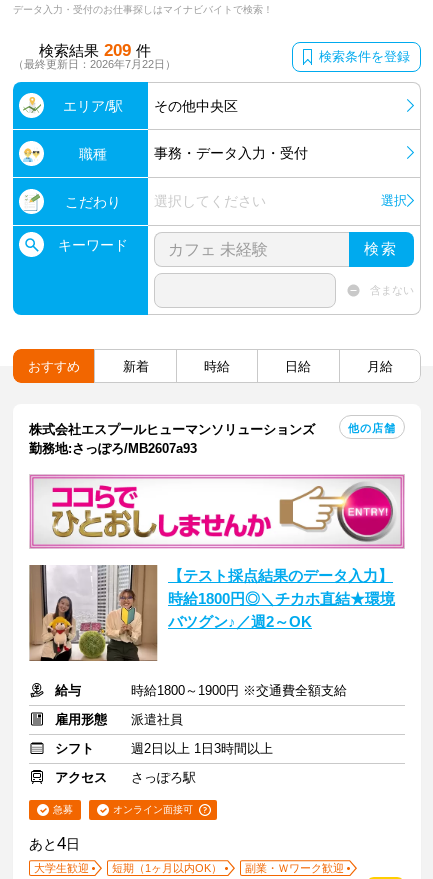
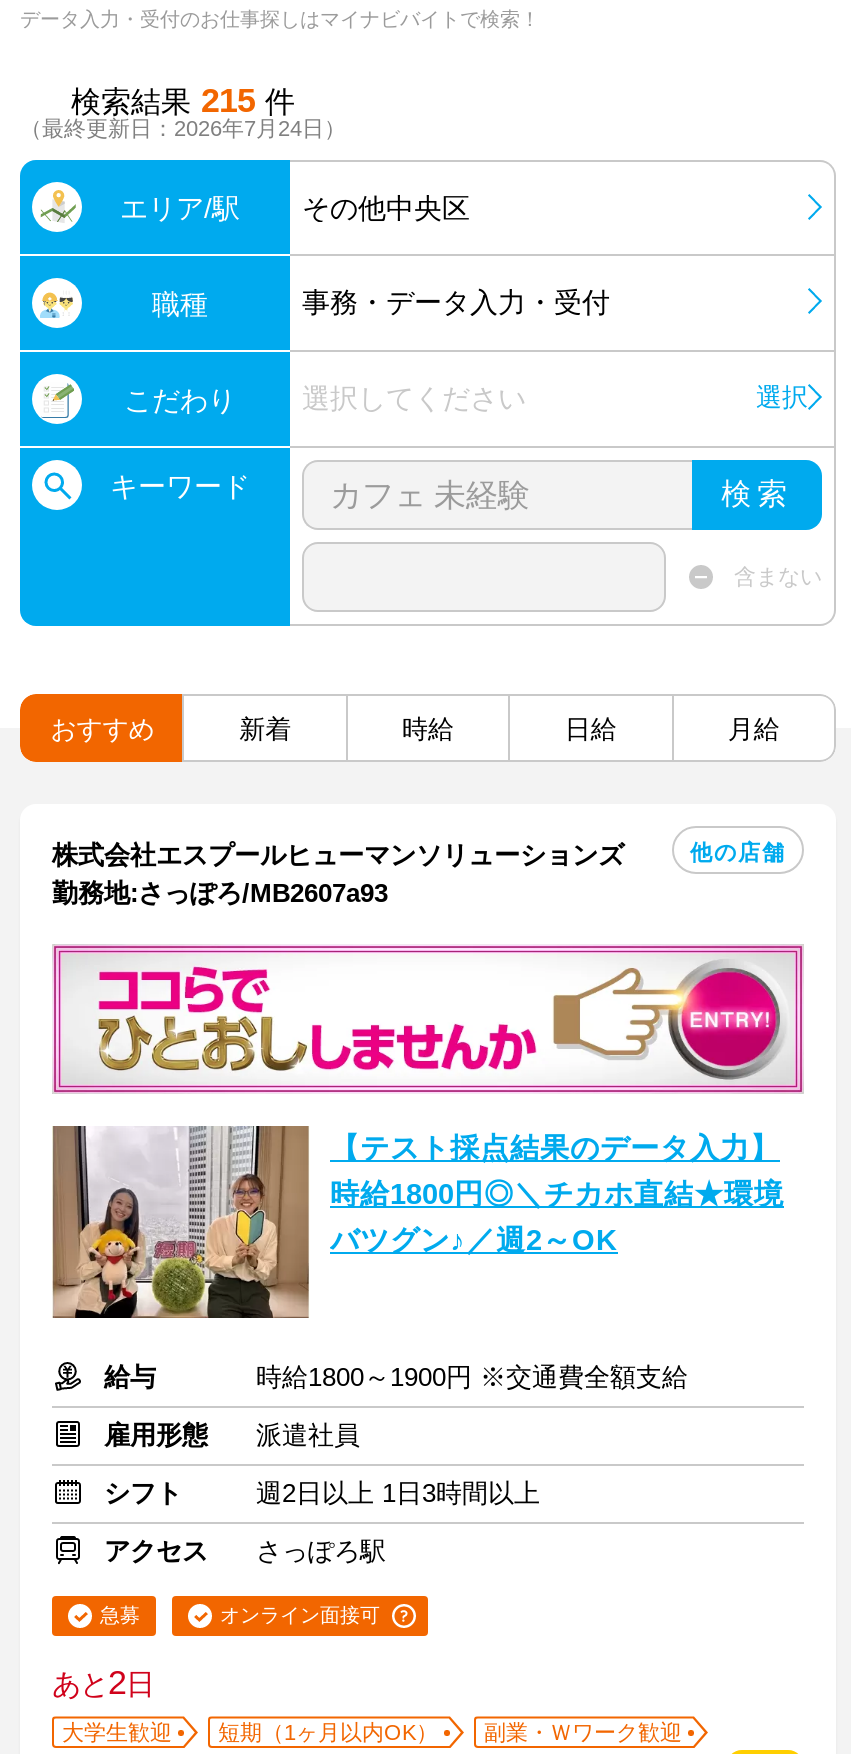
[13,41,410,70] 検索結果 209 件 | （最終更新日：2026年7月22日） | 検索条件を登録 -> [20,82,346,140] 検索結果 215 件 | （最終更新日：2026年7月24日）
[29,834,80,853] あと4日 -> [52,1664,154,1702] あと2日

